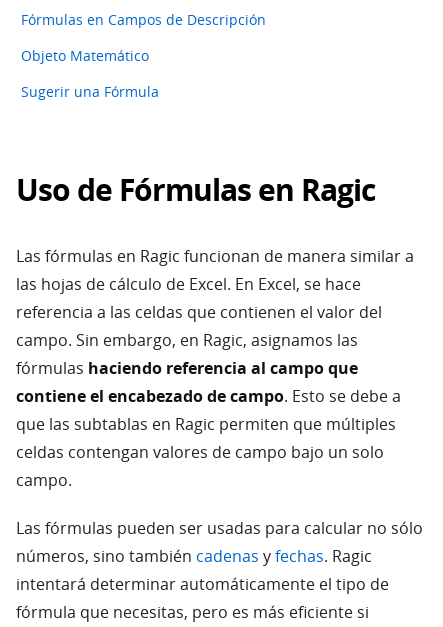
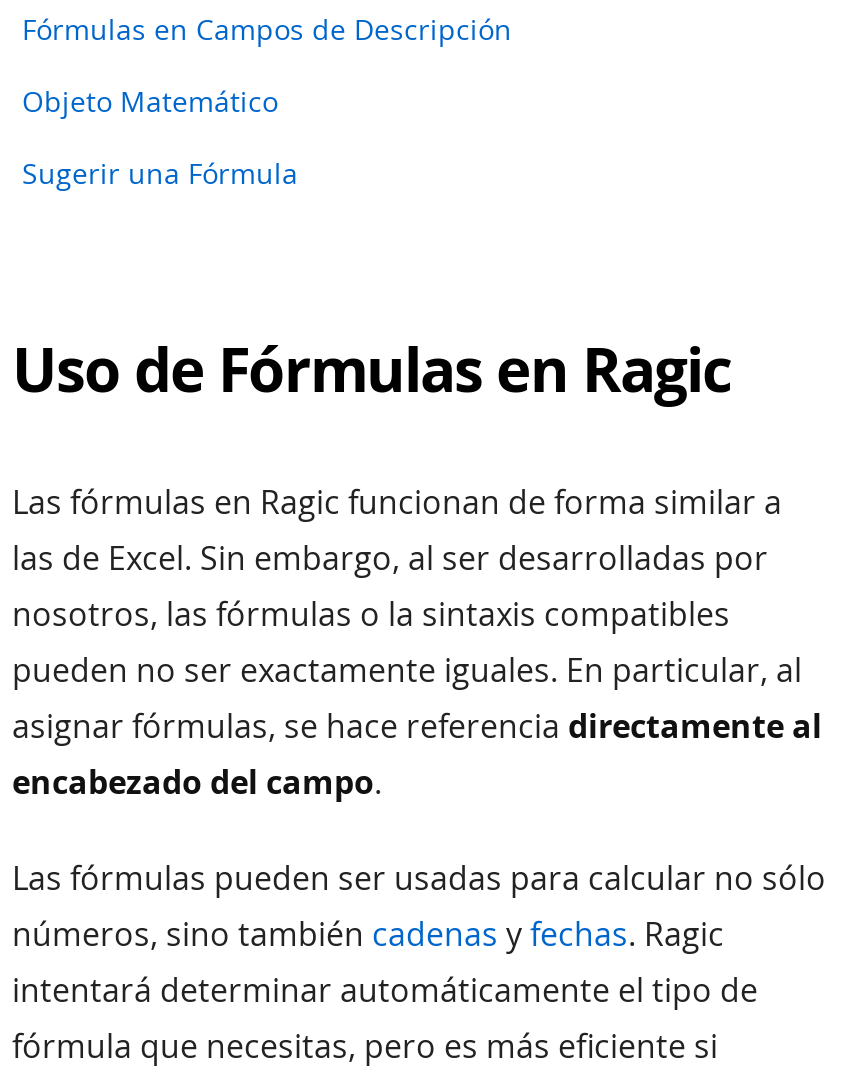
[16,245,414,491] Las fórmulas en Ragic funcionan de manera similar a | las hojas de cálculo de Excel. En Excel, se hace | referencia a las celdas que contienen el valor del | campo. Sin embargo, en Ragic, asignamos las | fórmulas haciendo referencia al campo que | contiene el encabezado de campo. Esto se debe a | que las subtablas en Ragic permiten que múltiples | celdas contengan valores de campo bajo un solo | campo. -> [12,480,822,804] Las fórmulas en Ragic funcionan de forma similar a | las de Excel. Sin embargo, al ser desarrolladas por | nosotros, las fórmulas o la sintaxis compatibles | pueden no ser exactamente iguales. En particular, al | asignar fórmulas, se hace referencia directamente al | encabezado del campo.

